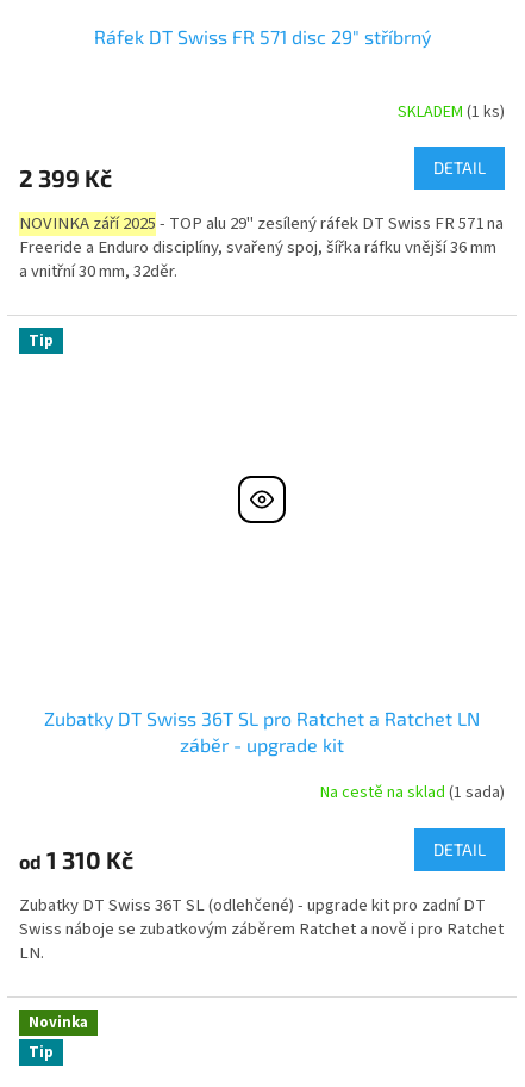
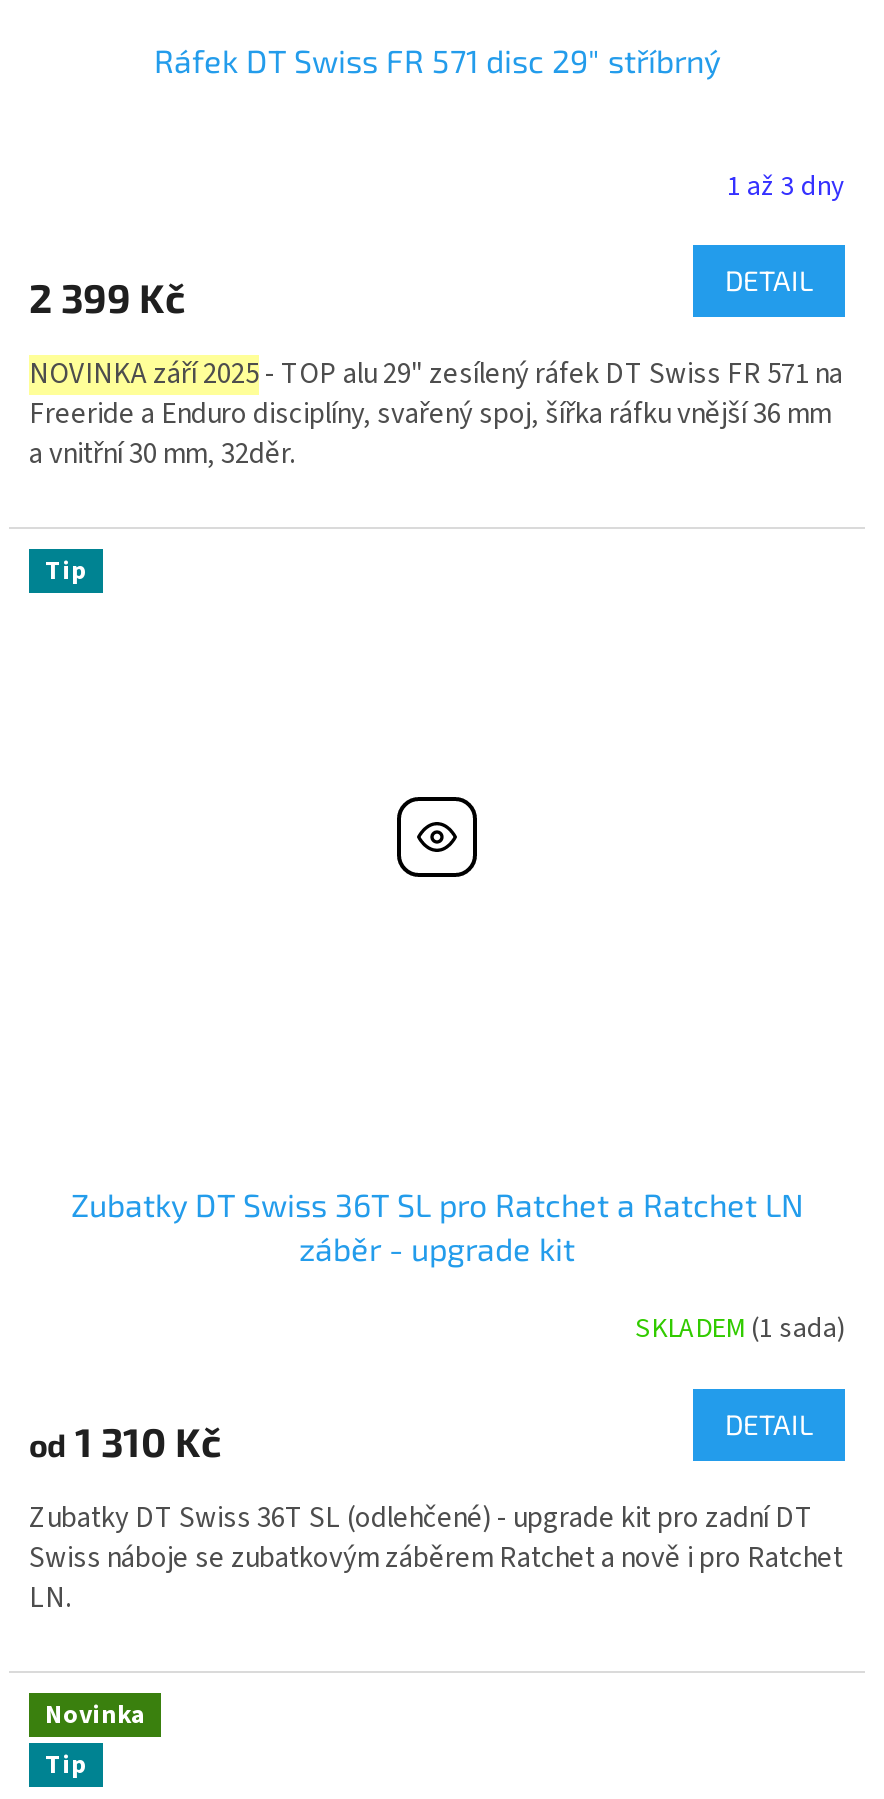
[398,100,505,124] SKLADEM (1 ks) -> [727,166,845,206] 1 až 3 dny
[320,781,505,805] Na cestě na sklad (1 sada) -> [635,1310,845,1350] SKLADEM (1 sada)

